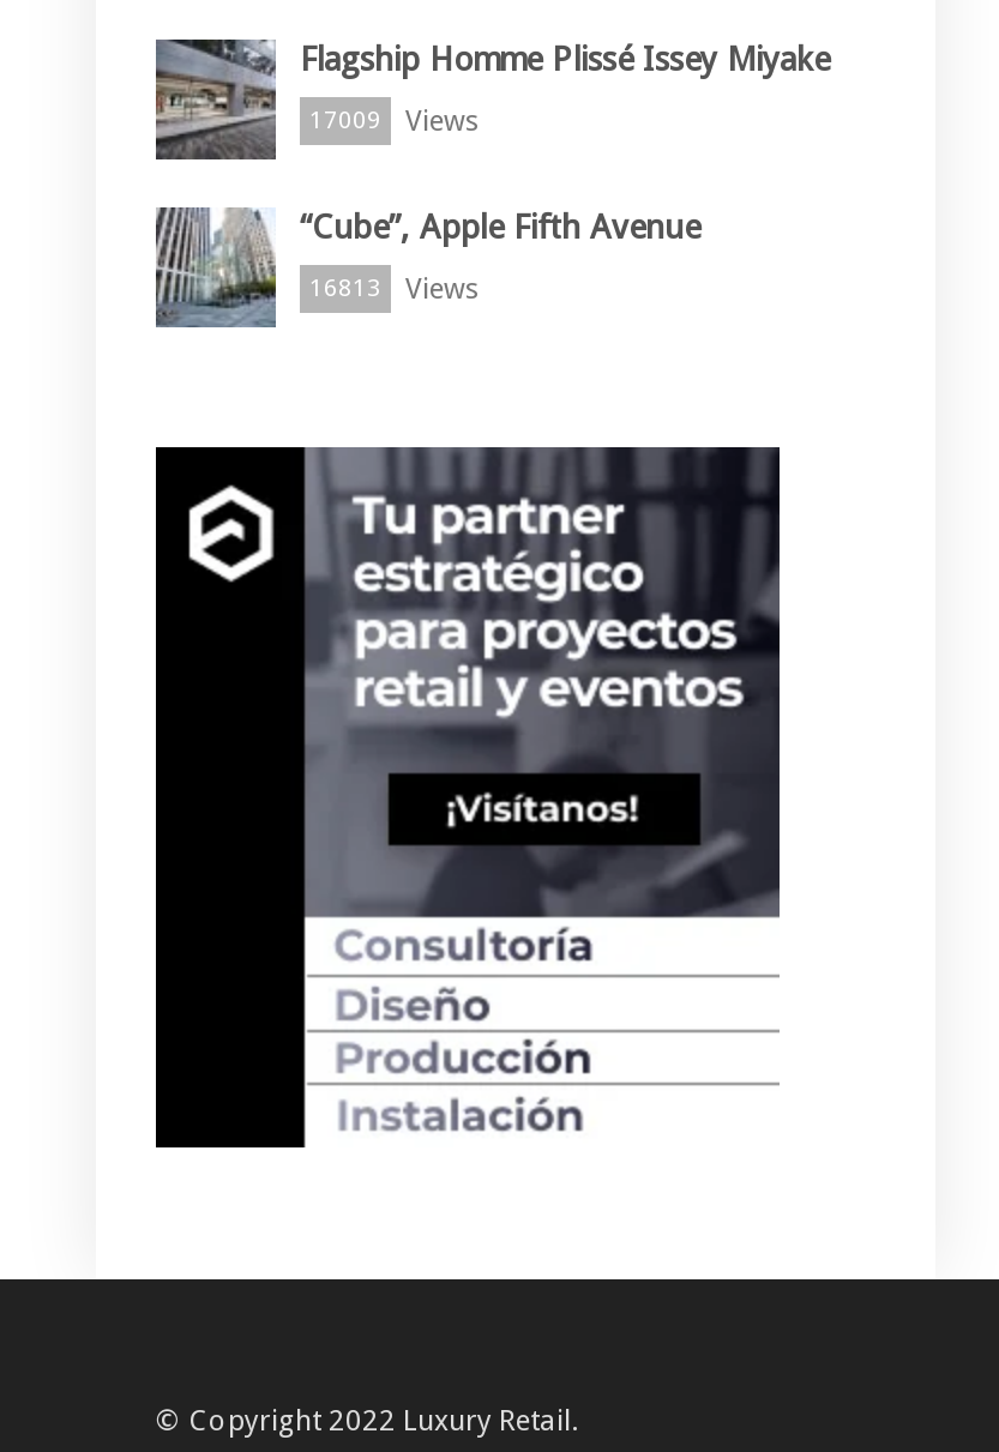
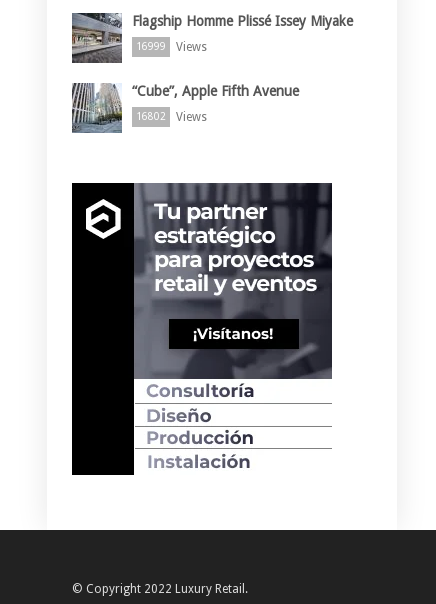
[309,103,480,137] 17009 Views -> [136,39,207,53] 16999 Views
[309,271,480,305] 16813 Views -> [136,109,207,123] 16802 Views

